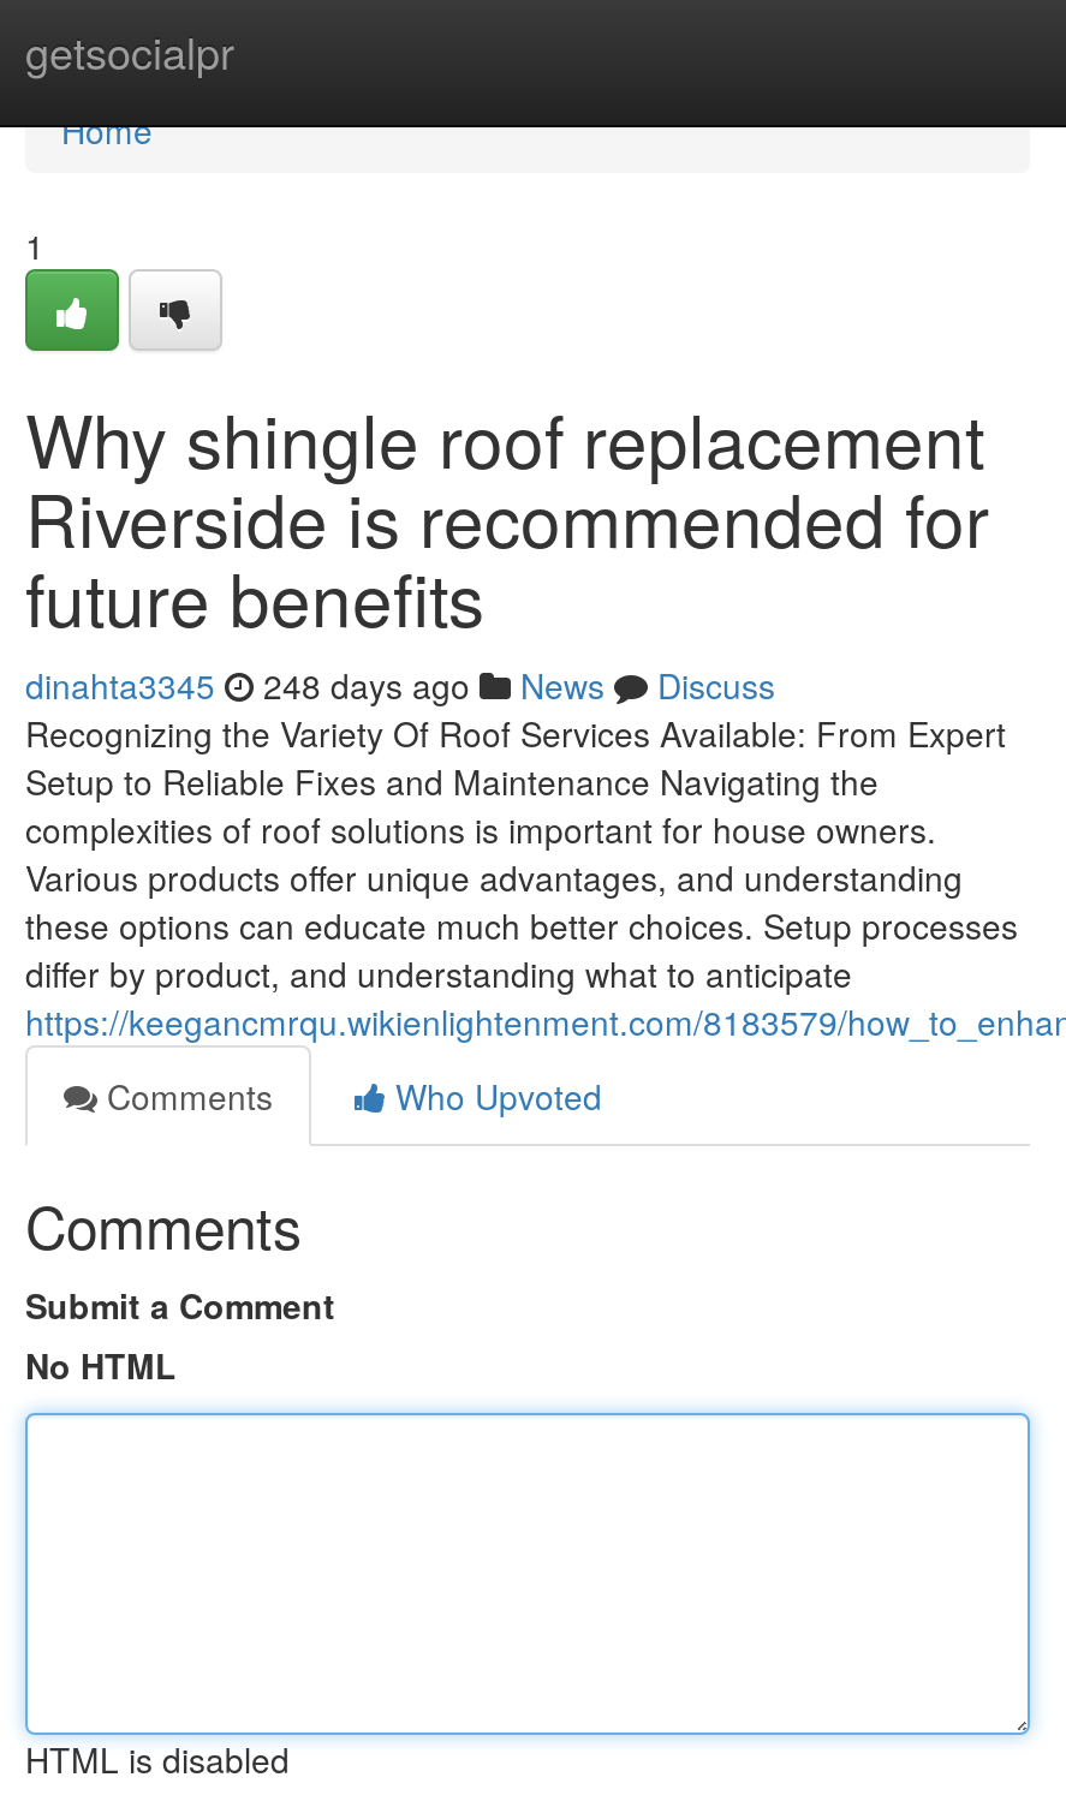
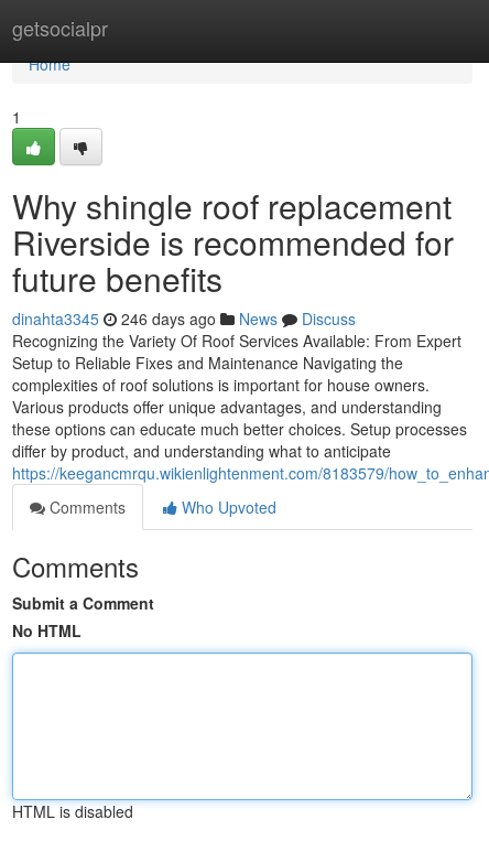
[25,661,775,709] dinahta3345 248 days ago News Discuss -> [12,308,356,330] dinahta3345 246 days ago News Discuss

